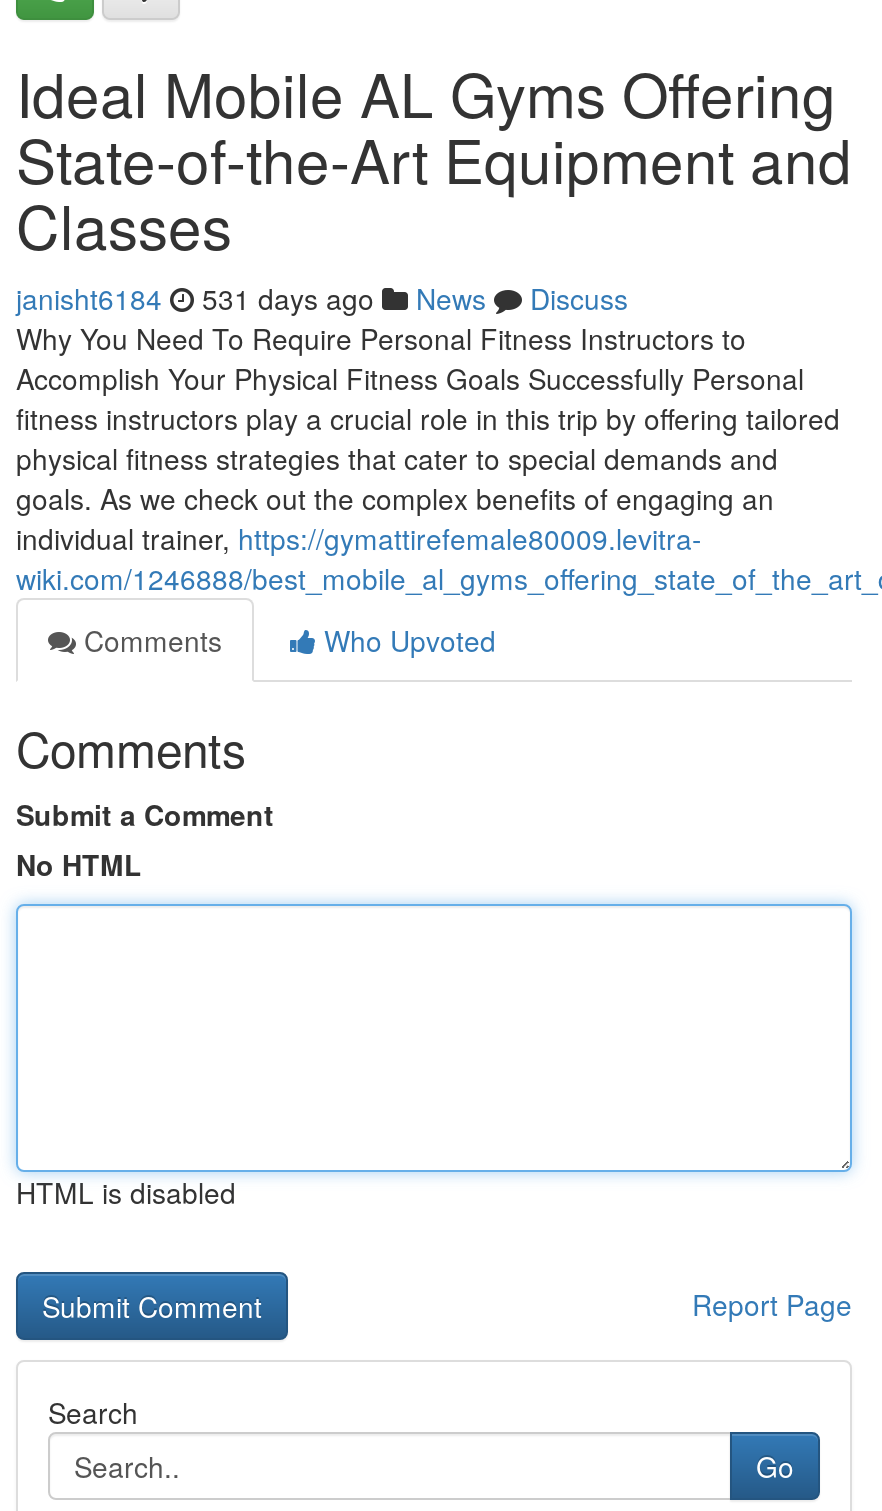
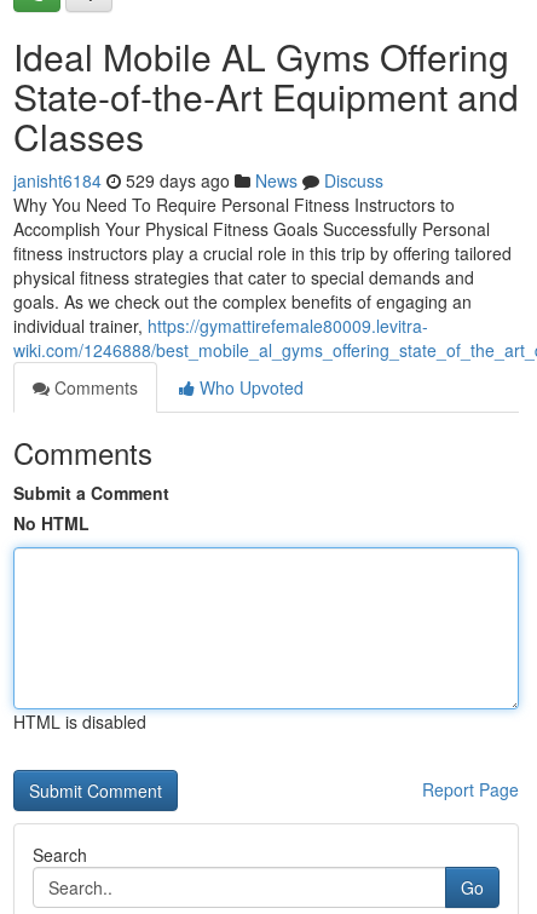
[16,278,628,318] janisht6184 531 days ago News Discuss -> [13,168,383,192] janisht6184 529 days ago News Discuss

